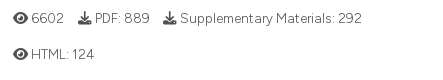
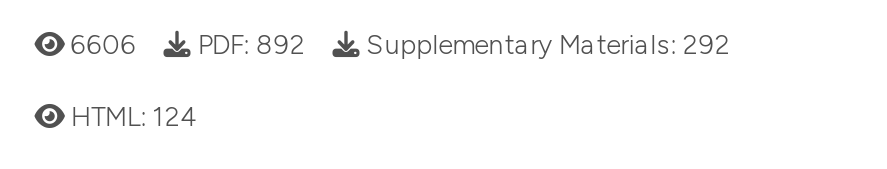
[28,10,64,26] 6602 -> [64,27,136,59] 6606
[92,10,150,26] PDF: 889 -> [191,27,305,59] PDF: 892

